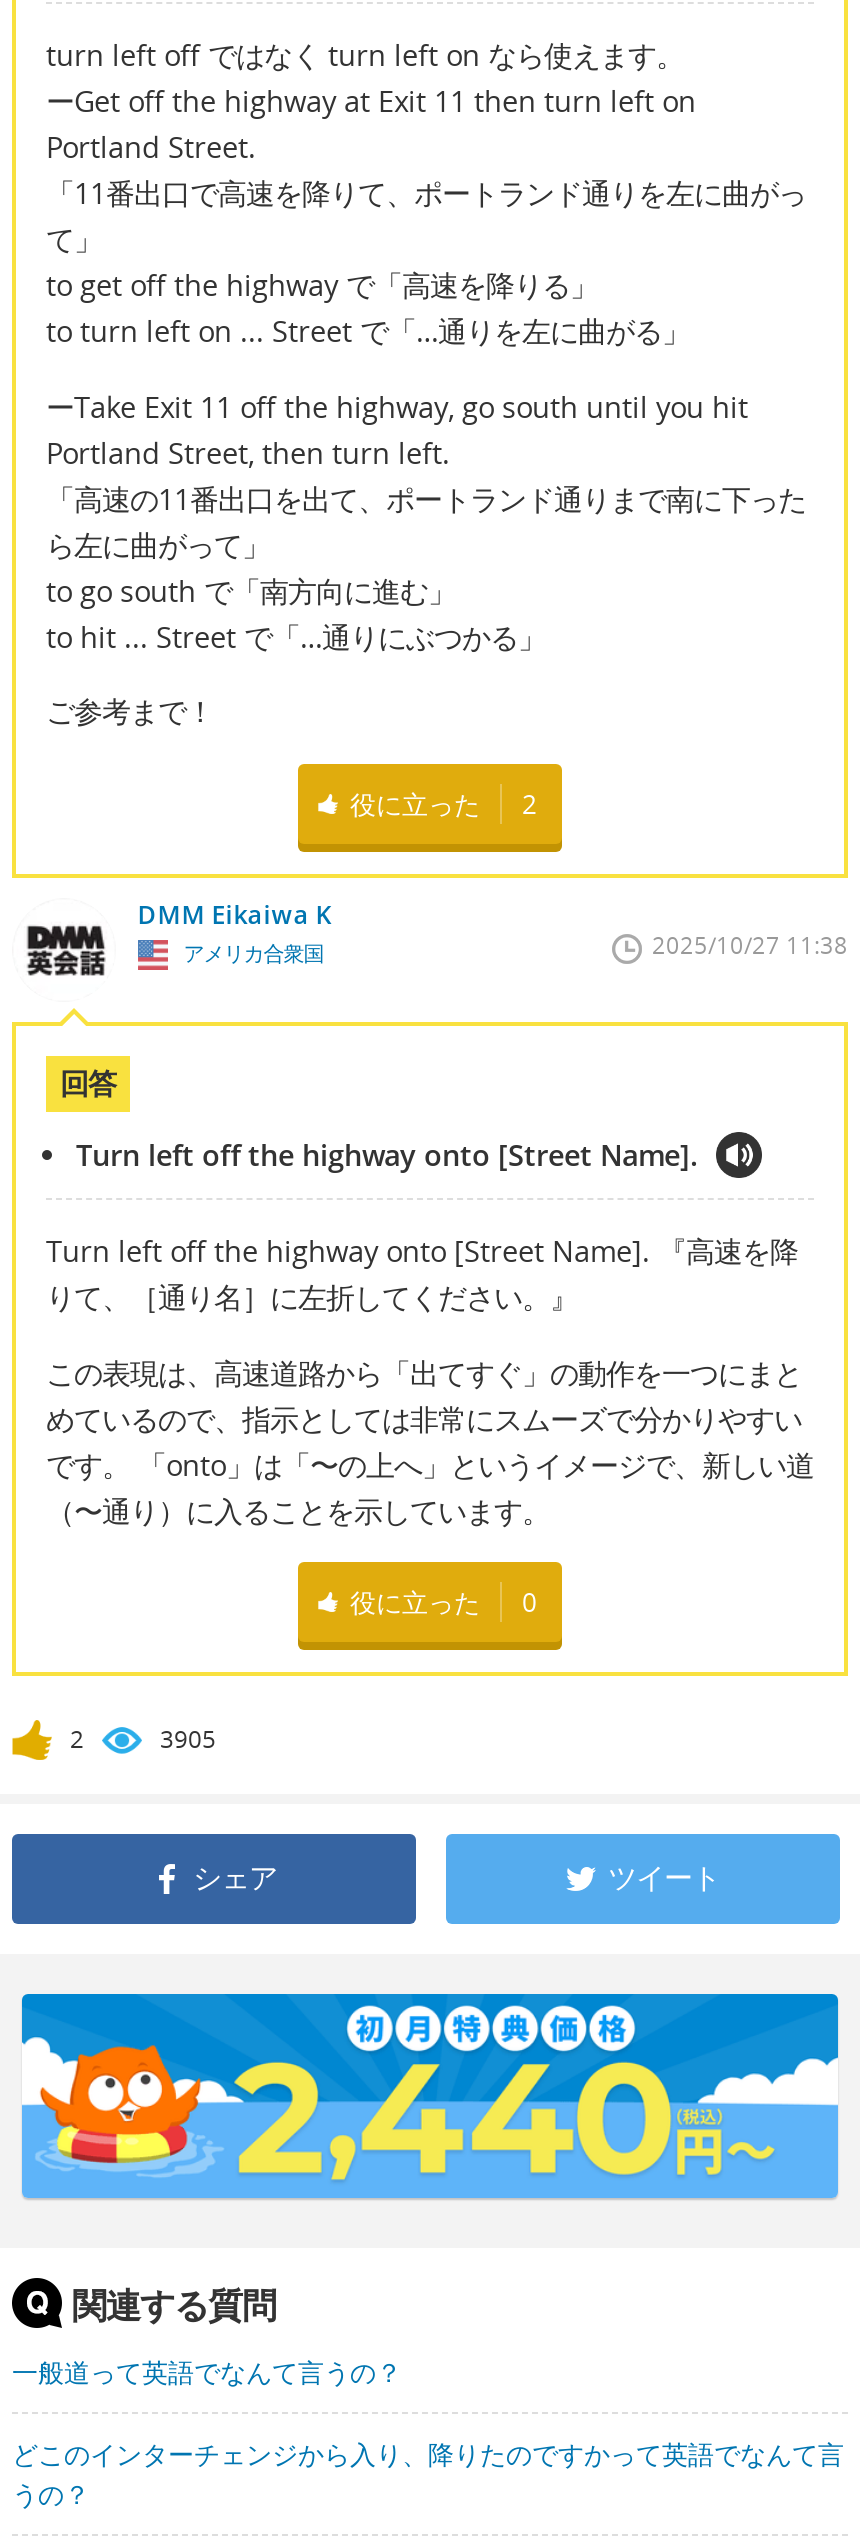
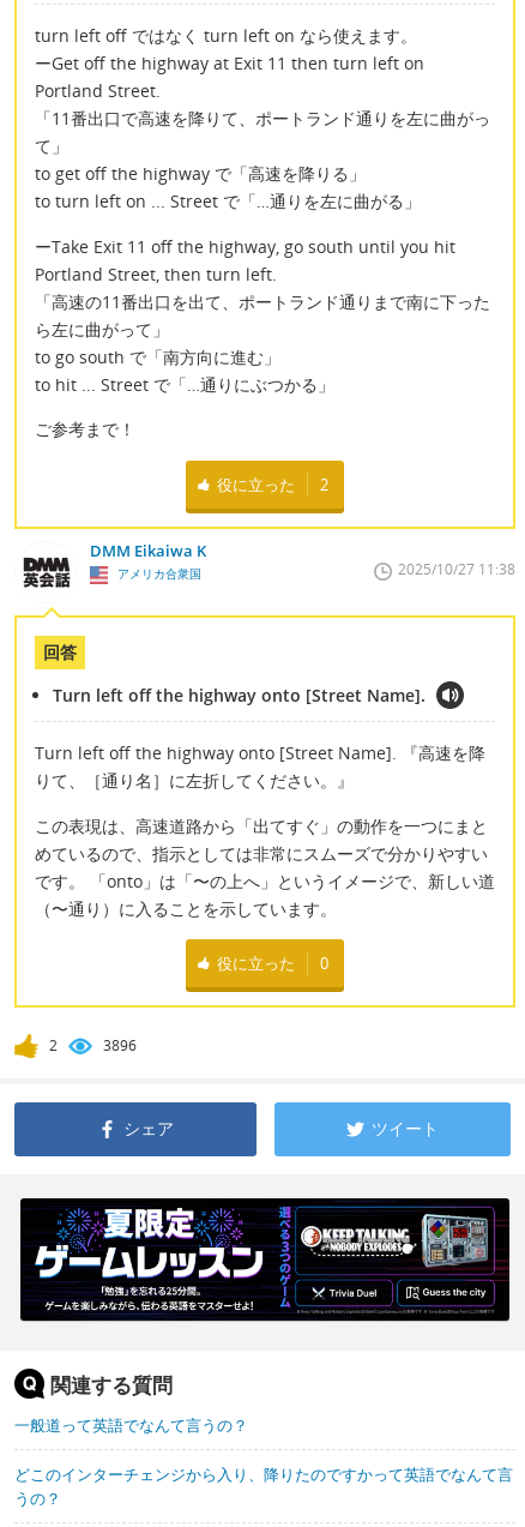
[160,1722,216,1756] 3905 -> [103,1035,137,1056] 3896
[20,1992,840,2200] [image] -> [19,1197,511,1322] [image]

